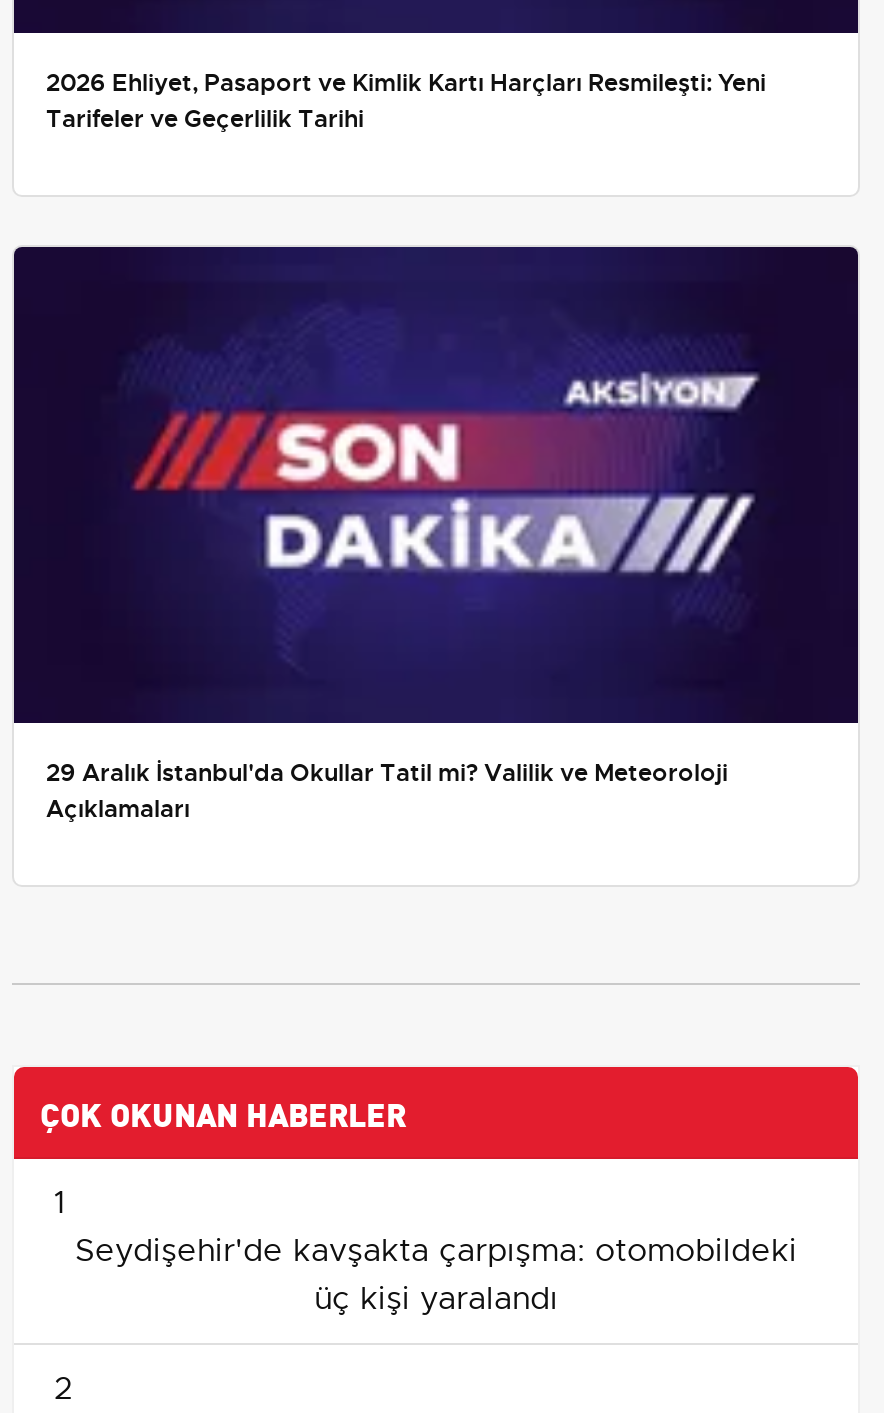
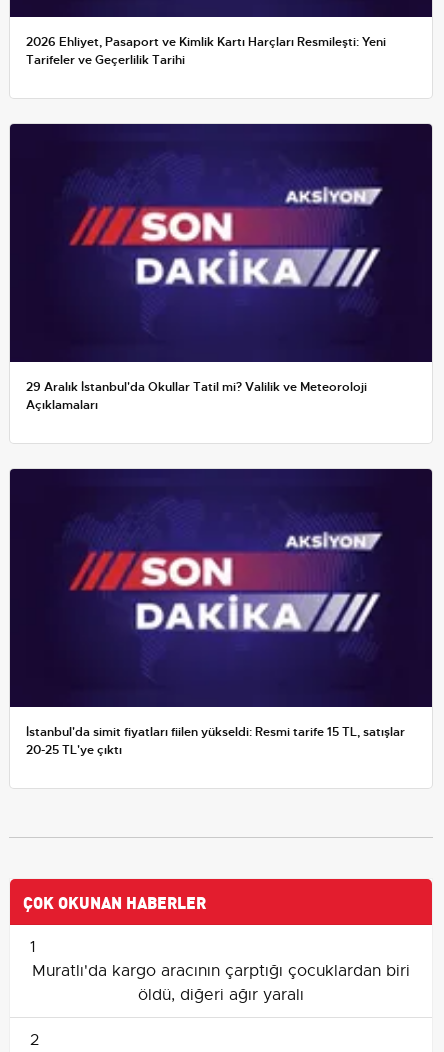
none -> [26,724,405,758] İstanbul'da simit fiyatları fiilen yükseldi: Resmi tarife 15 TL, satışlar | 20-25 TL'ye çıktı
[75,1231,797,1319] Seydişehir'de kavşakta çarpışma: otomobildeki | üç kişi yaralandı -> [32,961,410,1005] Muratlı'da kargo aracının çarptığı çocuklardan biri | öldü, diğeri ağır yaralı

